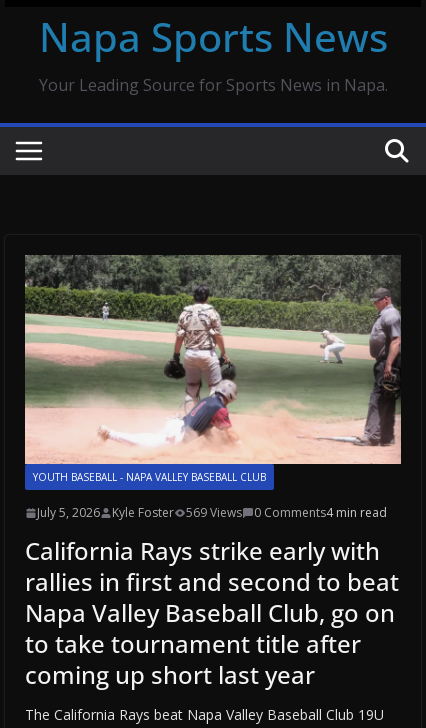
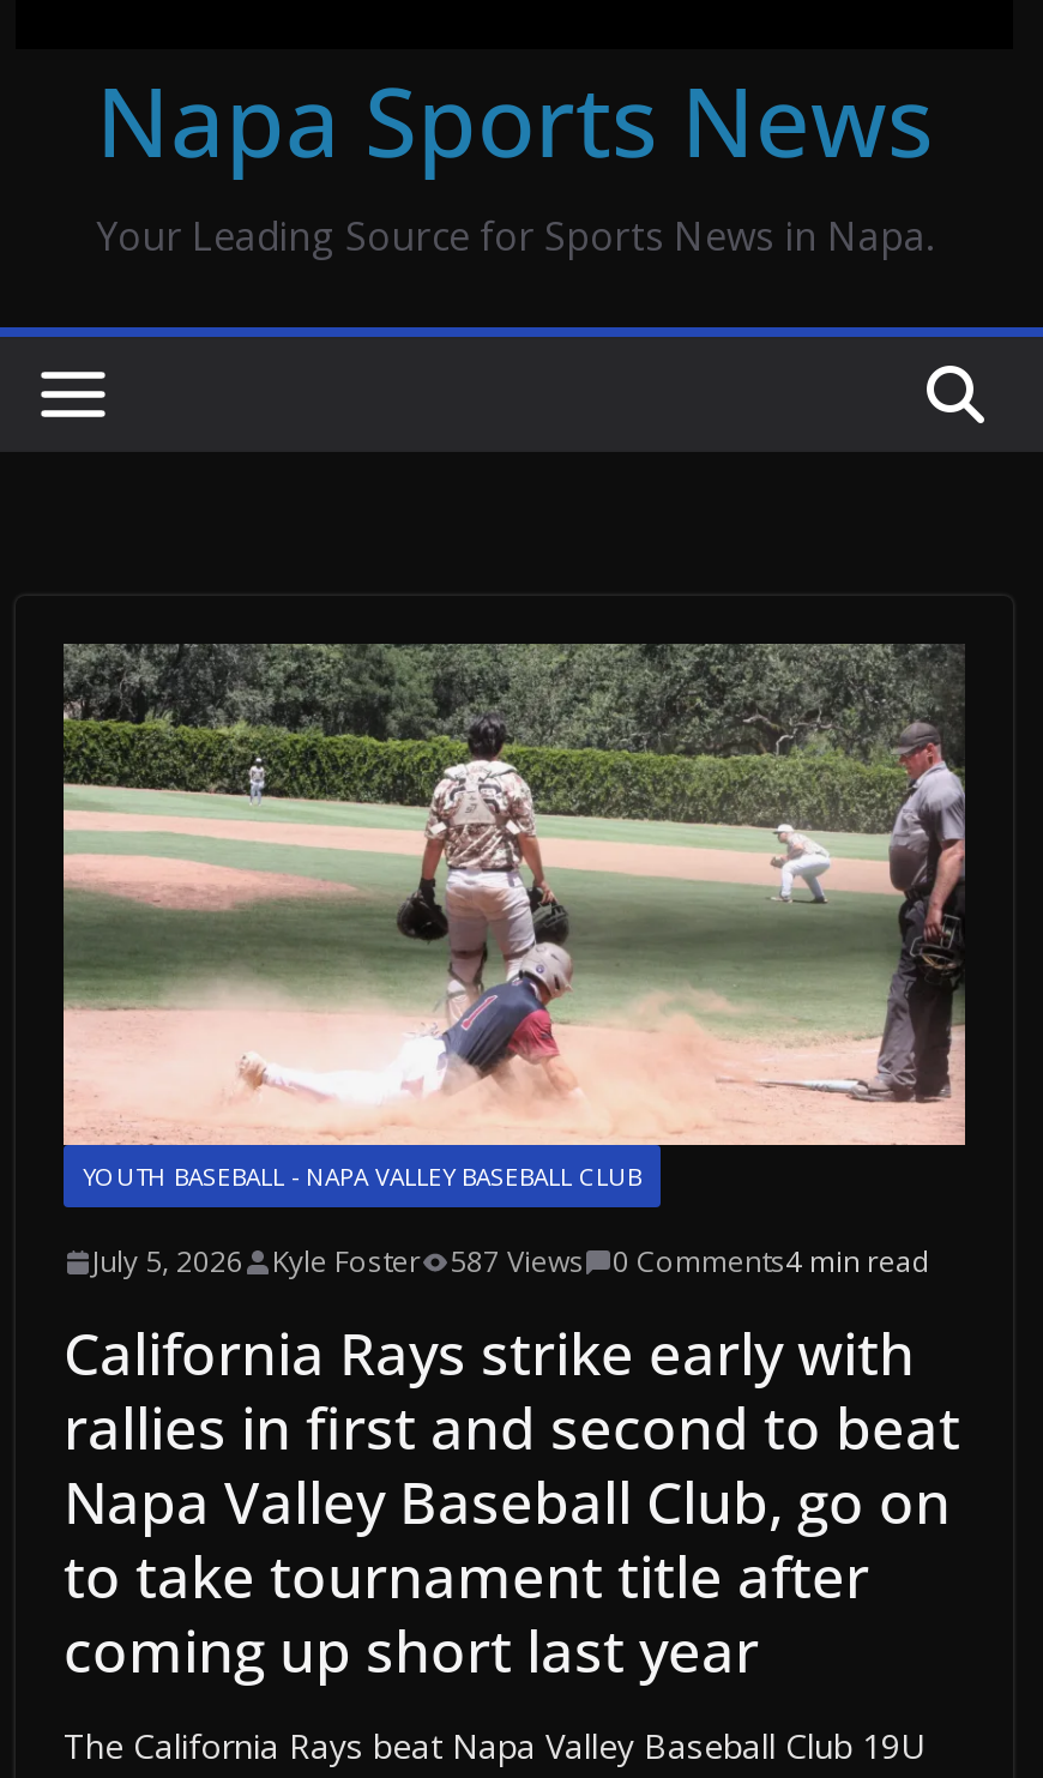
[37,504,387,521] July 5, 2026 Kyle Foster 569 Views 0 Comments4 min read -> [92,1241,932,1282] July 5, 2026 Kyle Foster 587 Views 0 Comments4 min read

